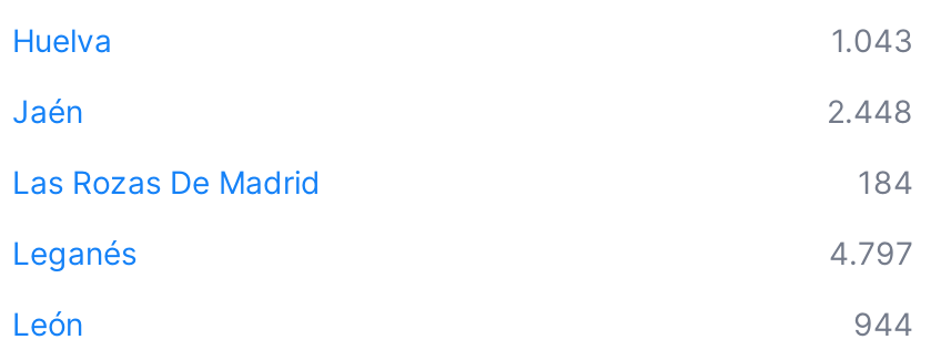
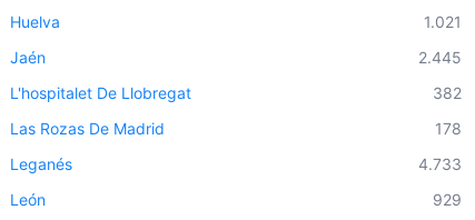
[831,20,913,58] 1.043 -> [424,12,462,31] 1.021
[827,91,913,129] 2.448 -> [10,47,462,102] 2.445 | L'hospitalet De Llobregat | 382
[858,162,913,200] 184 -> [435,118,462,137] 178
[829,233,913,270] 4.797 -> [418,154,462,173] 4.733
[853,304,913,341] 944 -> [433,190,462,208] 929

